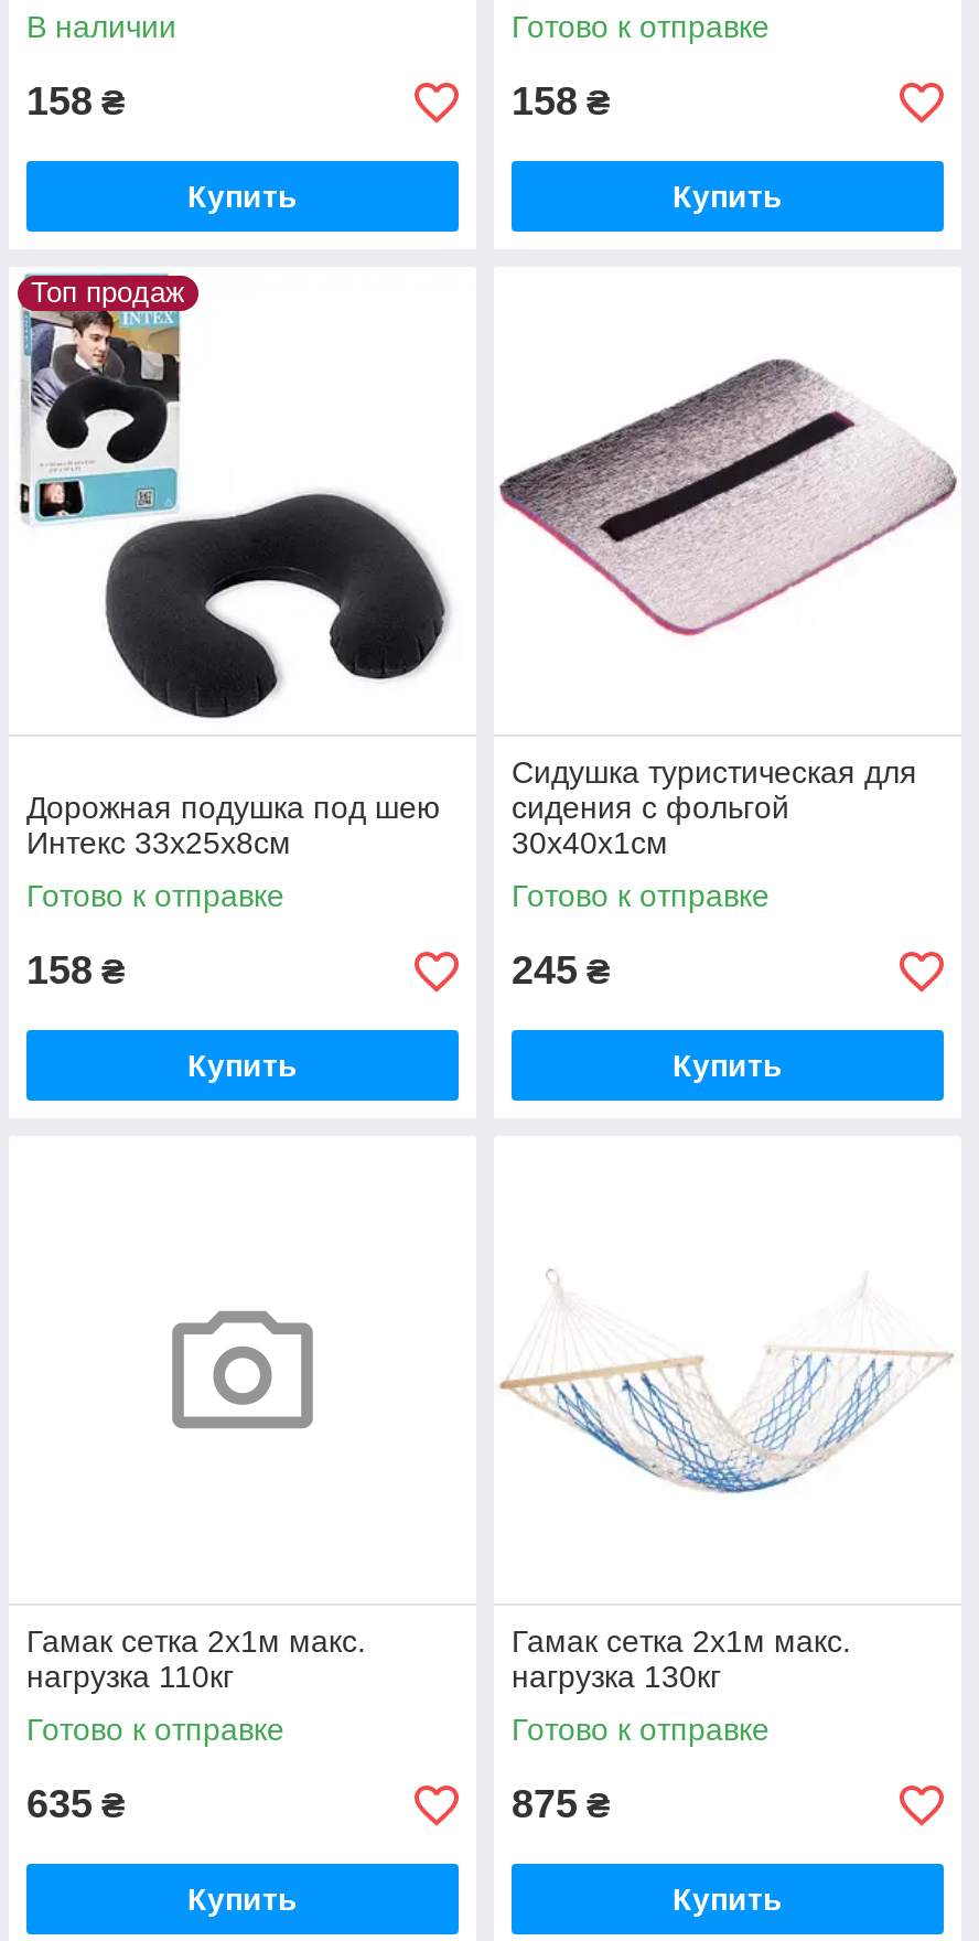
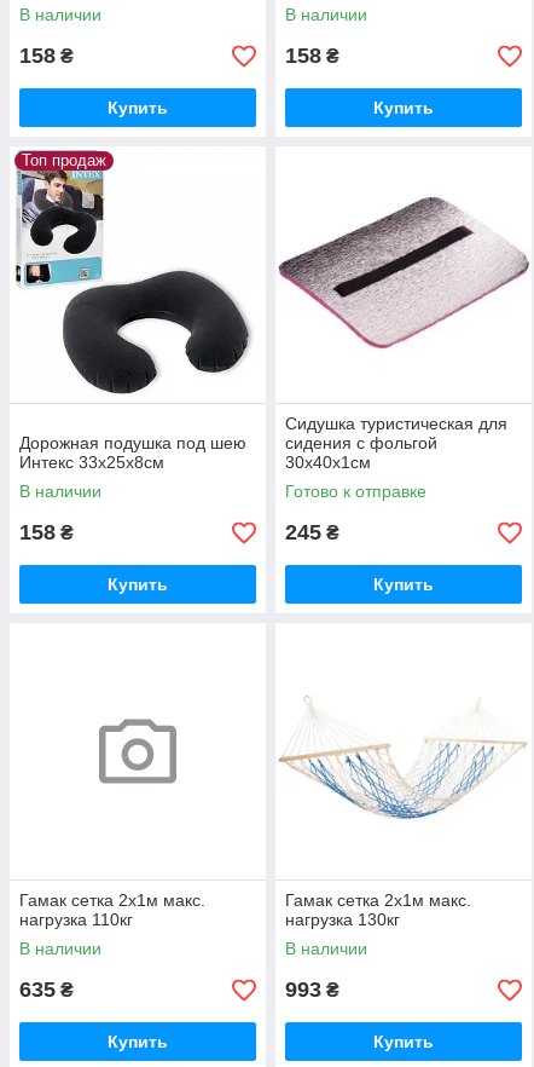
[512,9,770,44] Готово к отправке -> [285,5,367,24] В наличии
[26,878,284,913] Готово к отправке -> [19,481,101,501] В наличии
[26,1712,284,1747] Готово к отправке -> [19,939,101,958] В наличии
[512,1712,770,1747] Готово к отправке -> [285,939,367,958] В наличии
[512,1782,611,1826] 875 ₴ -> [285,977,339,1002] 993 ₴

